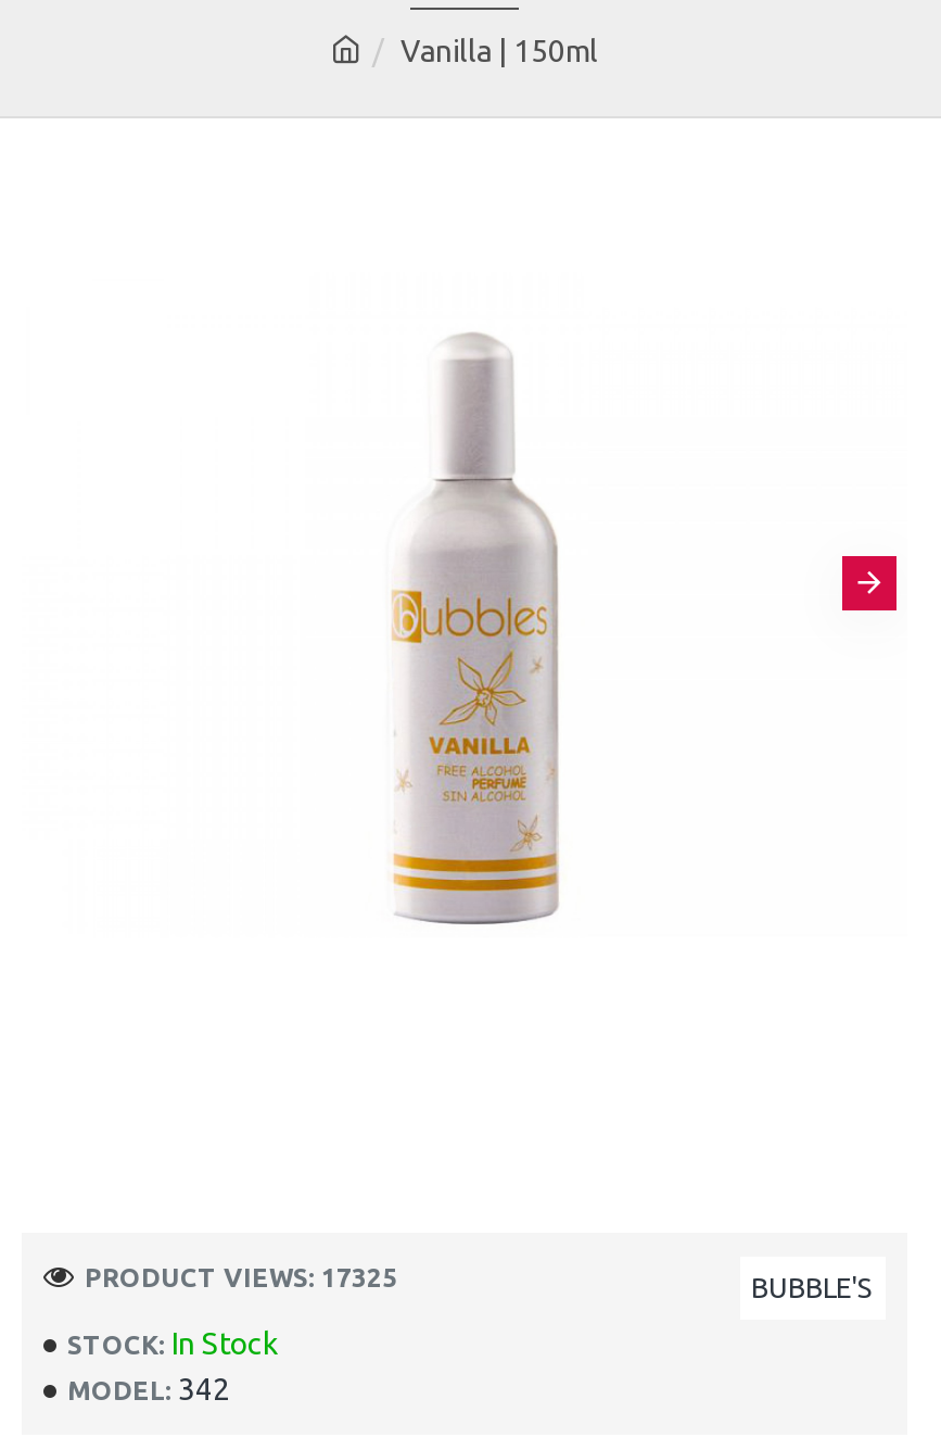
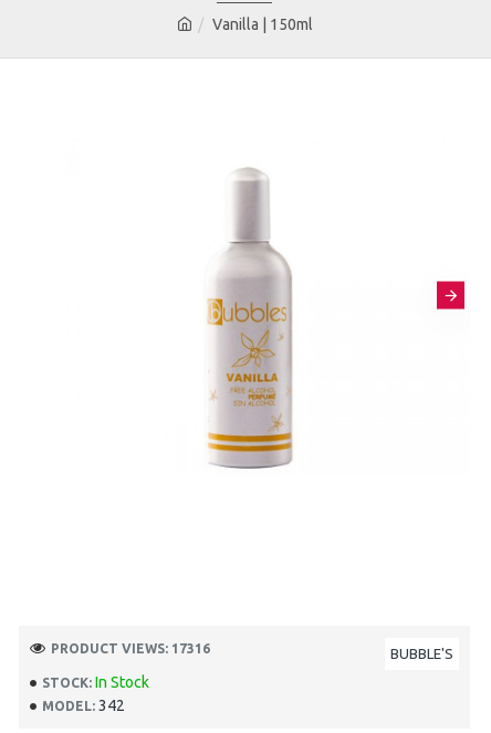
[85,1262,397,1290] PRODUCT VIEWS: 17325 -> [51,641,210,655] PRODUCT VIEWS: 17316

